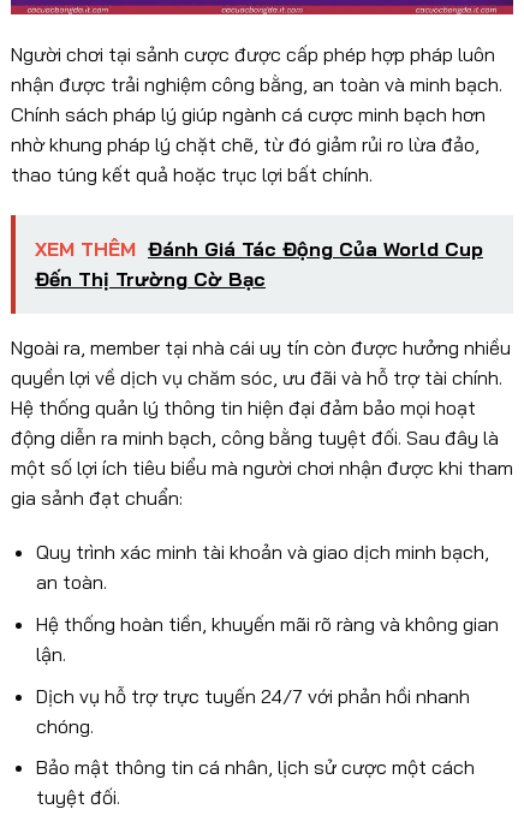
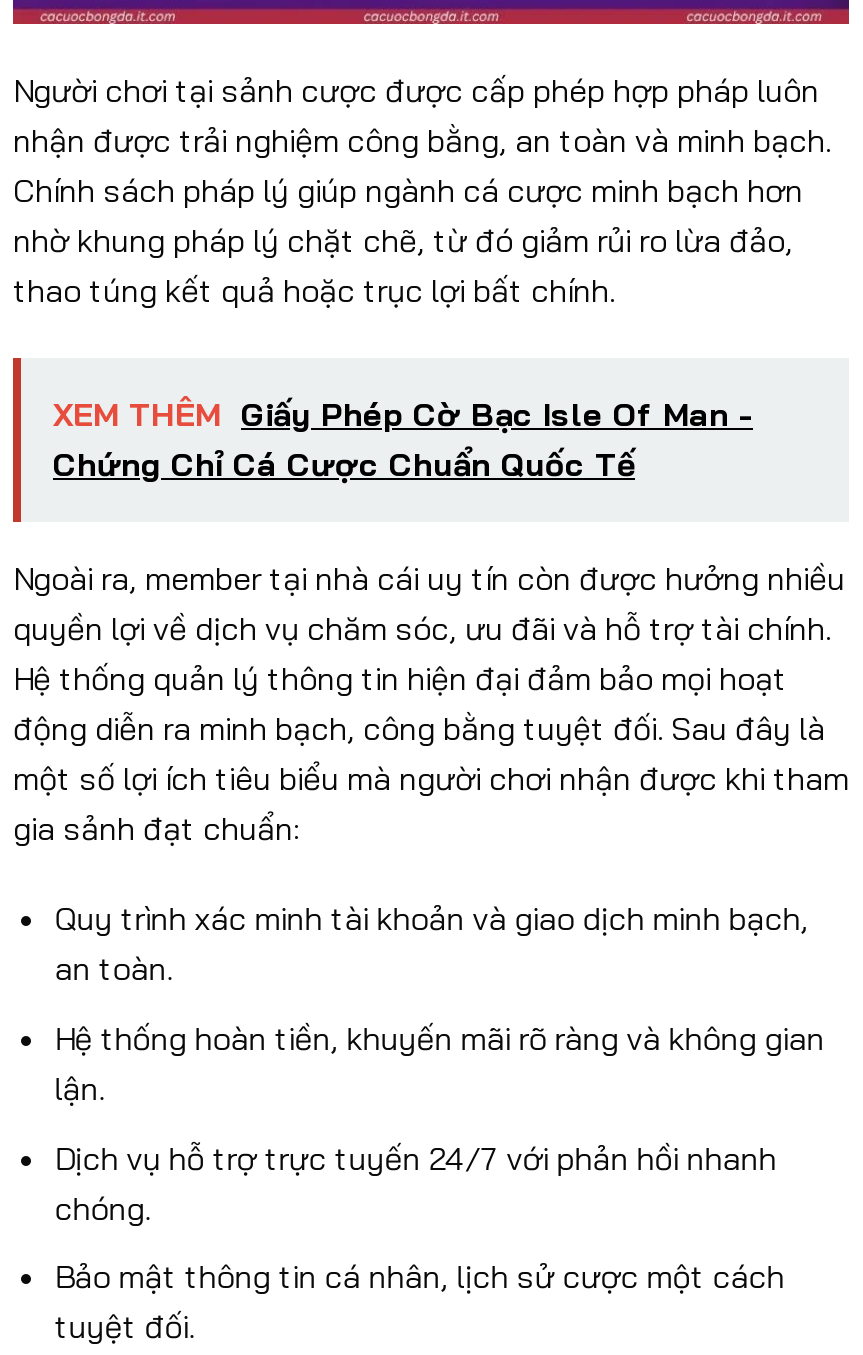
[35,236,483,290] XEM THÊM Đánh Giá Tác Động Của World Cup | Đến Thị Trường Cờ Bạc -> [53,393,753,483] XEM THÊM Giấy Phép Cờ Bạc Isle Of Man - | Chứng Chỉ Cá Cược Chuẩn Quốc Tế

